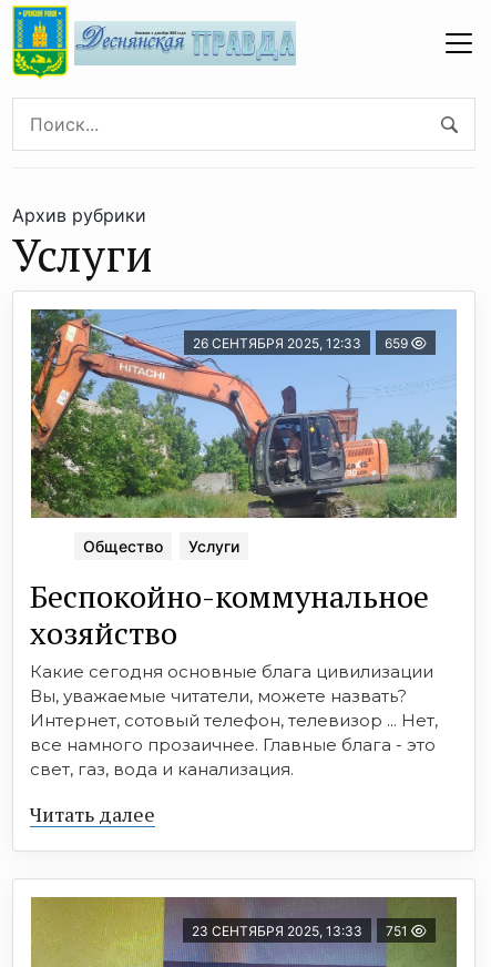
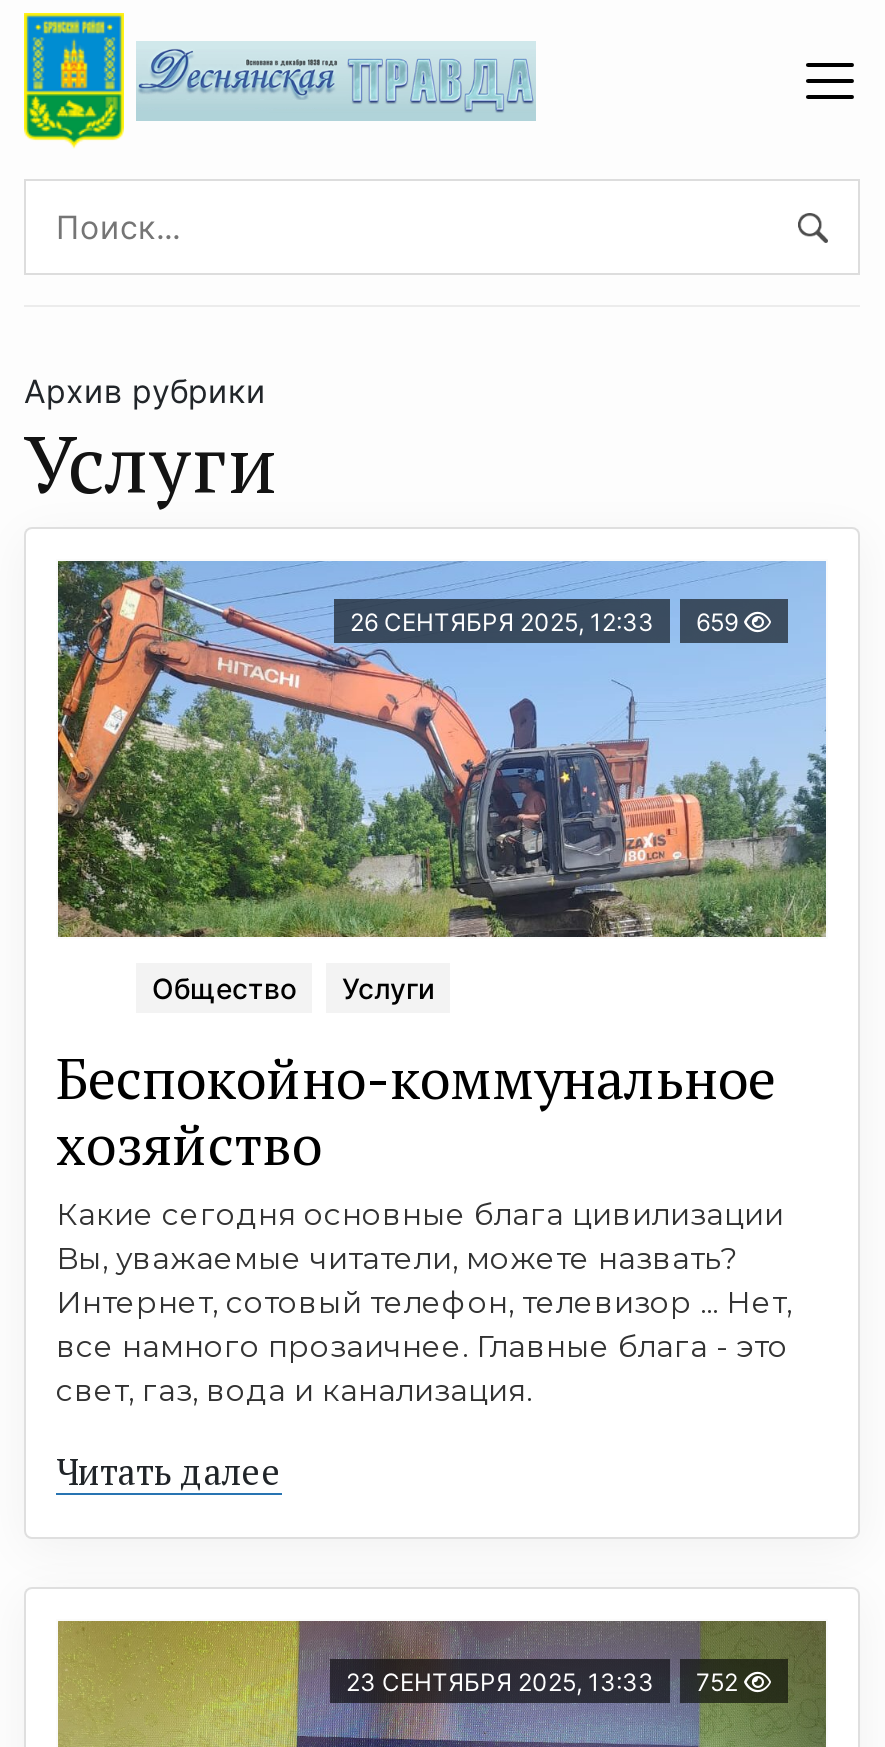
[192,922,411,939] 23 СЕНТЯБРЯ 2025, 13:33 751 -> [346,1666,744,1696] 23 СЕНТЯБРЯ 2025, 13:33 752

